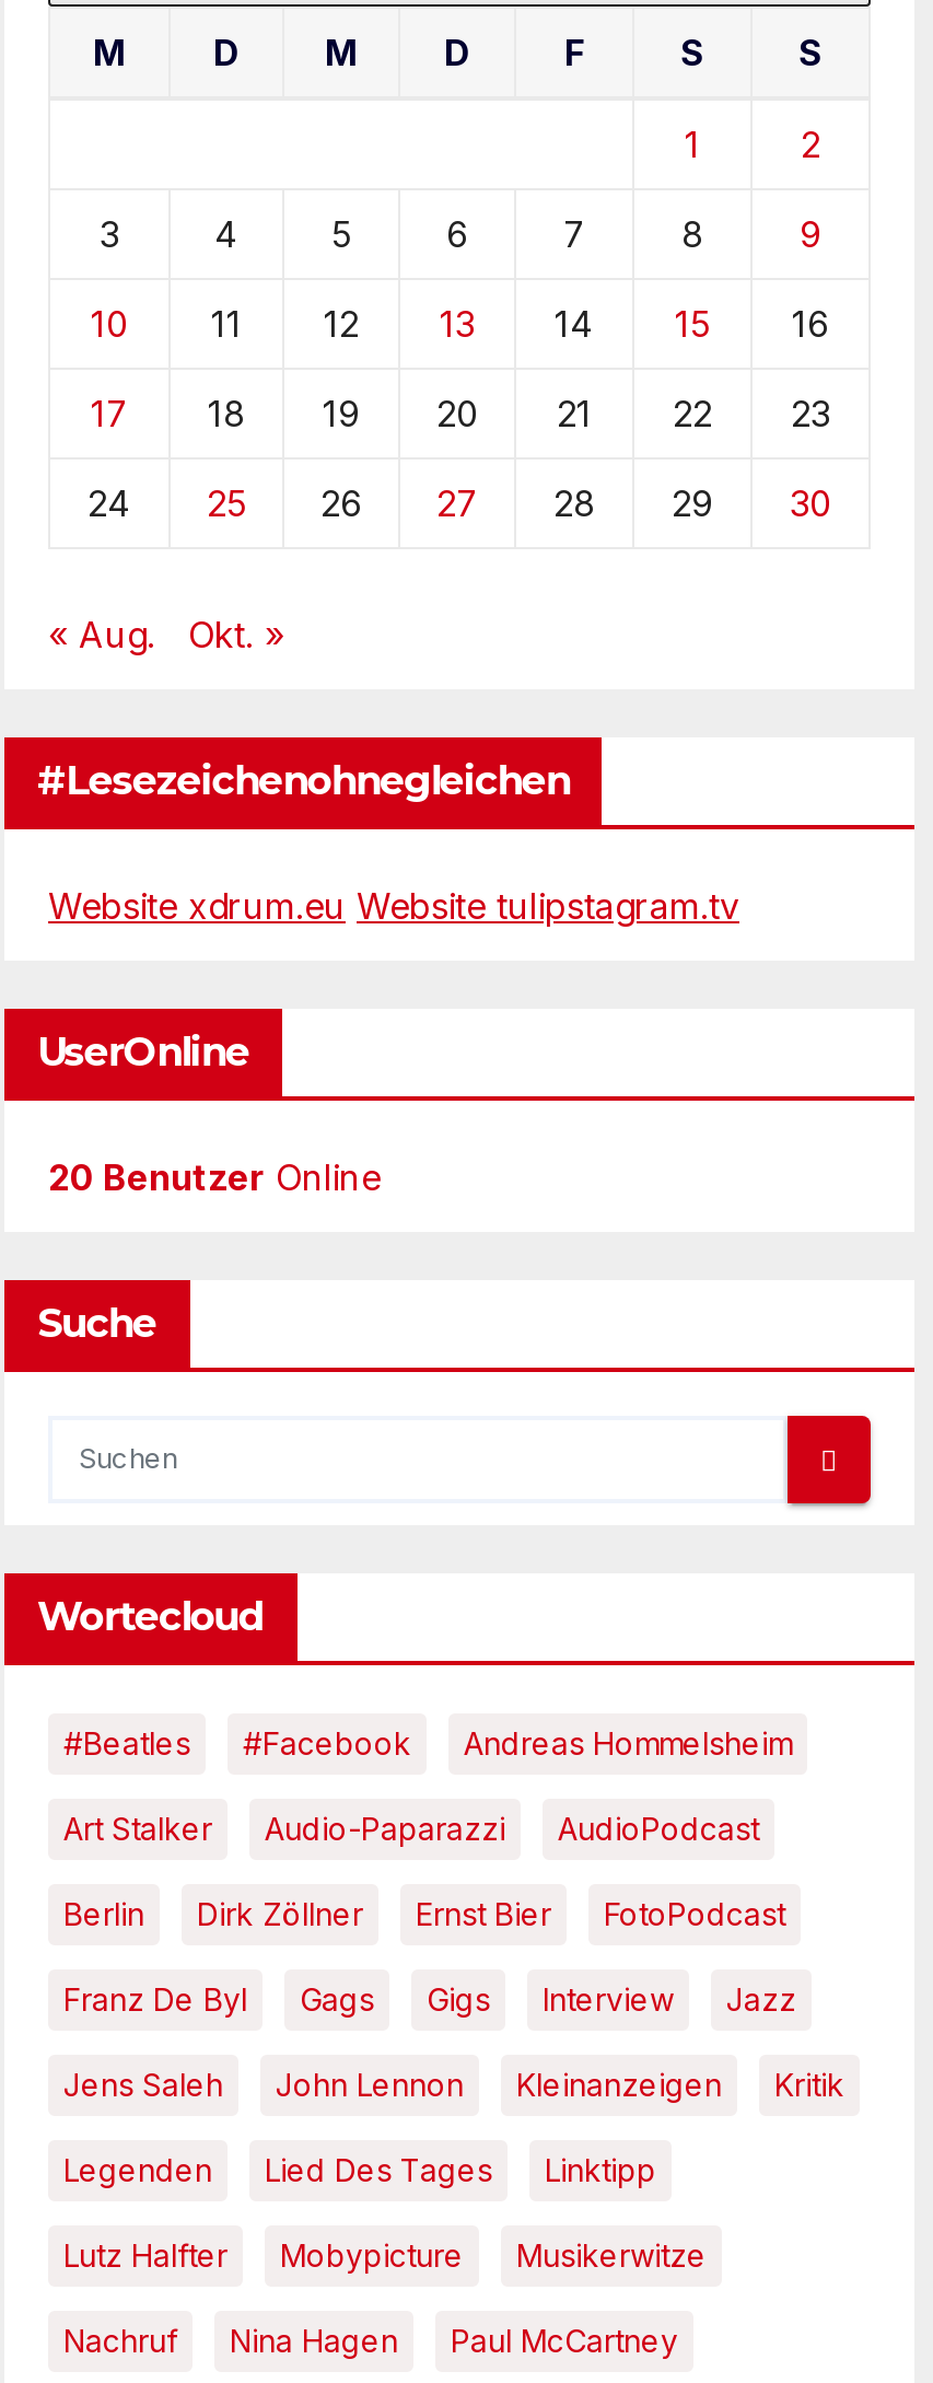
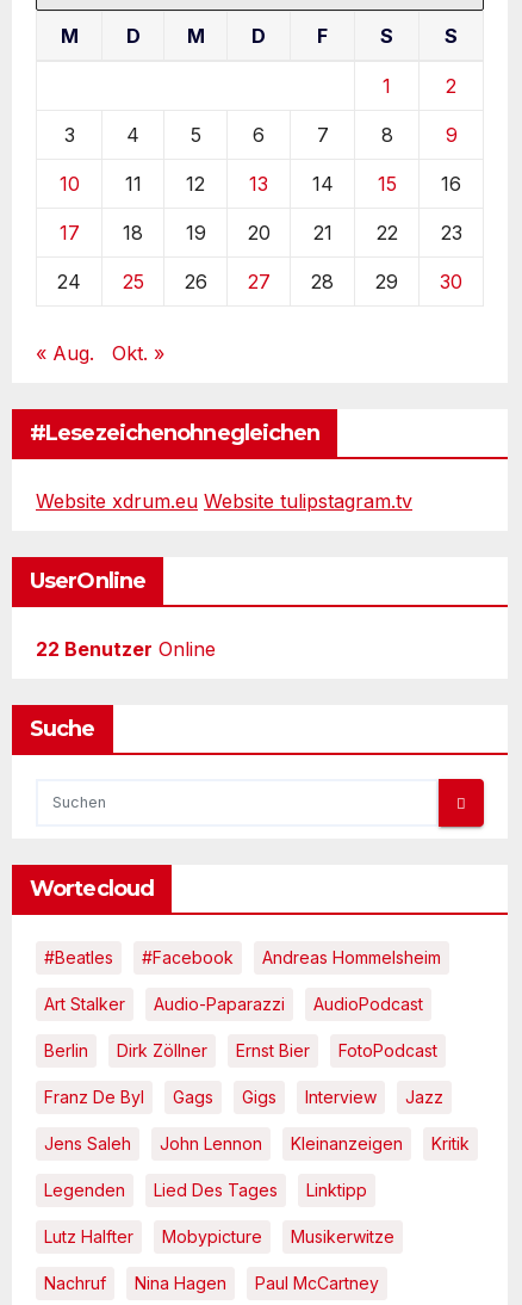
[48,1156,381,1200] 20 Benutzer Online -> [36,637,216,661] 22 Benutzer Online

